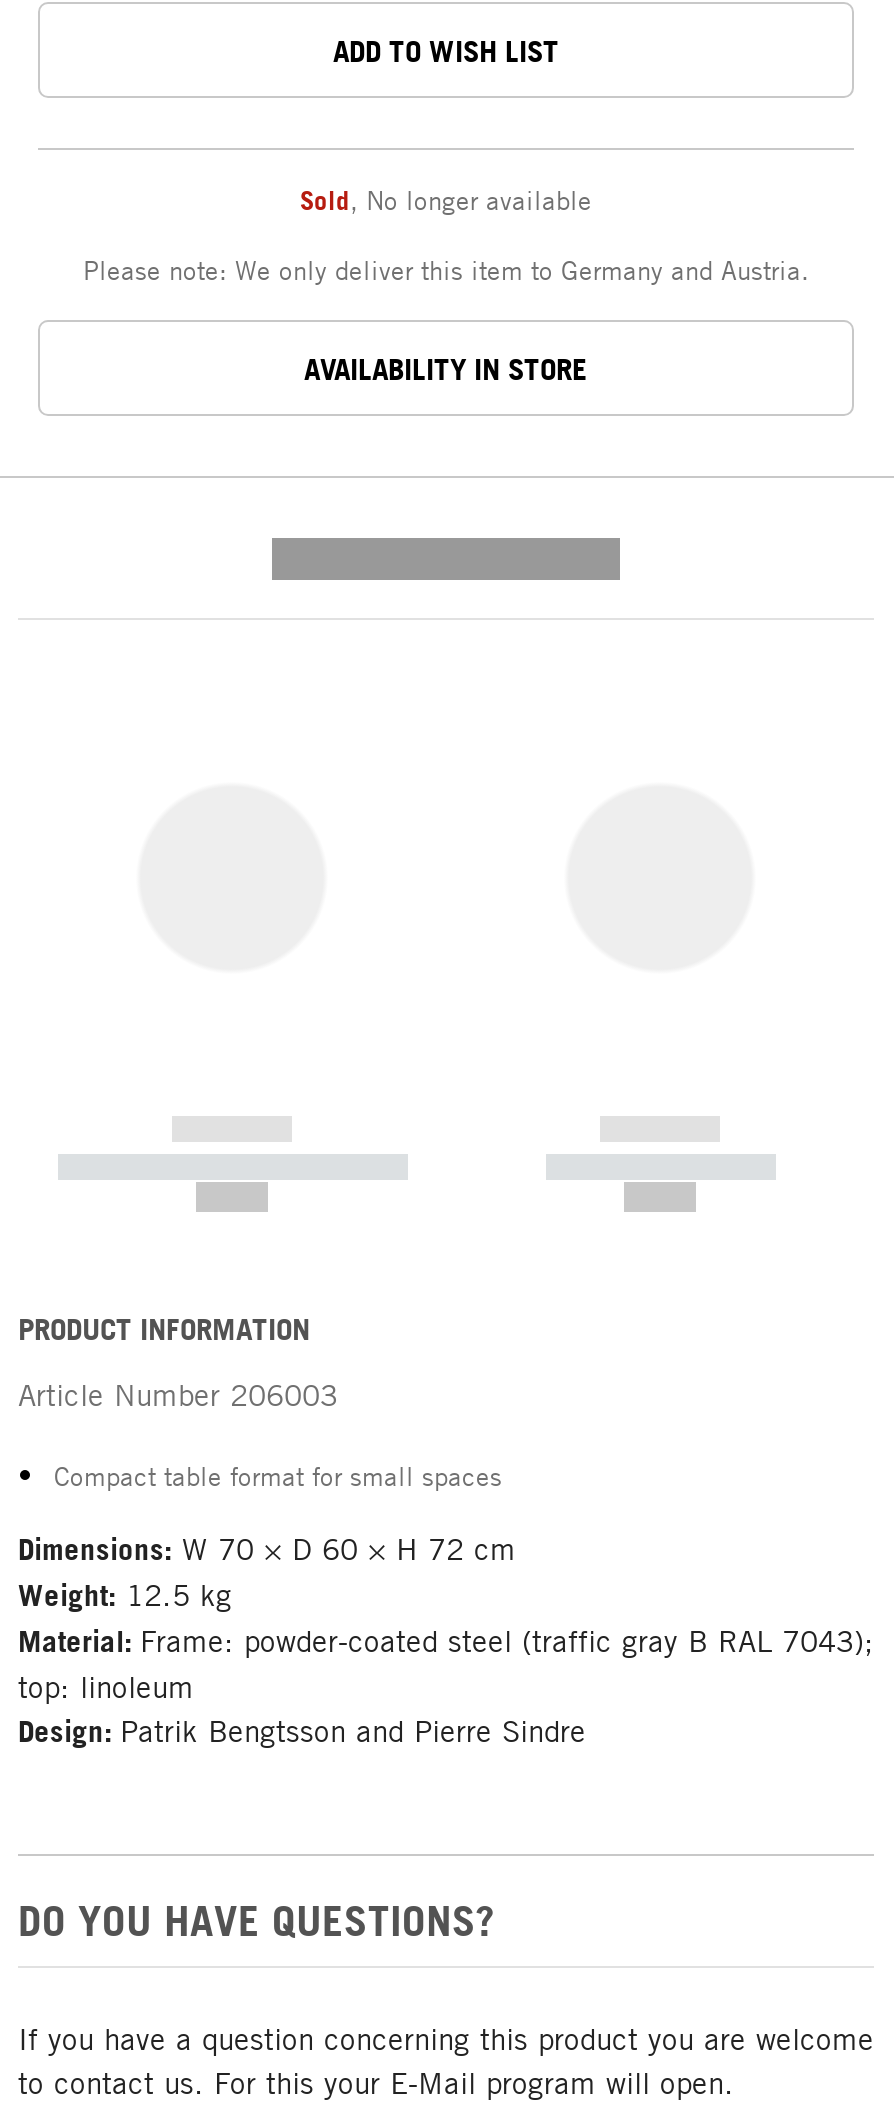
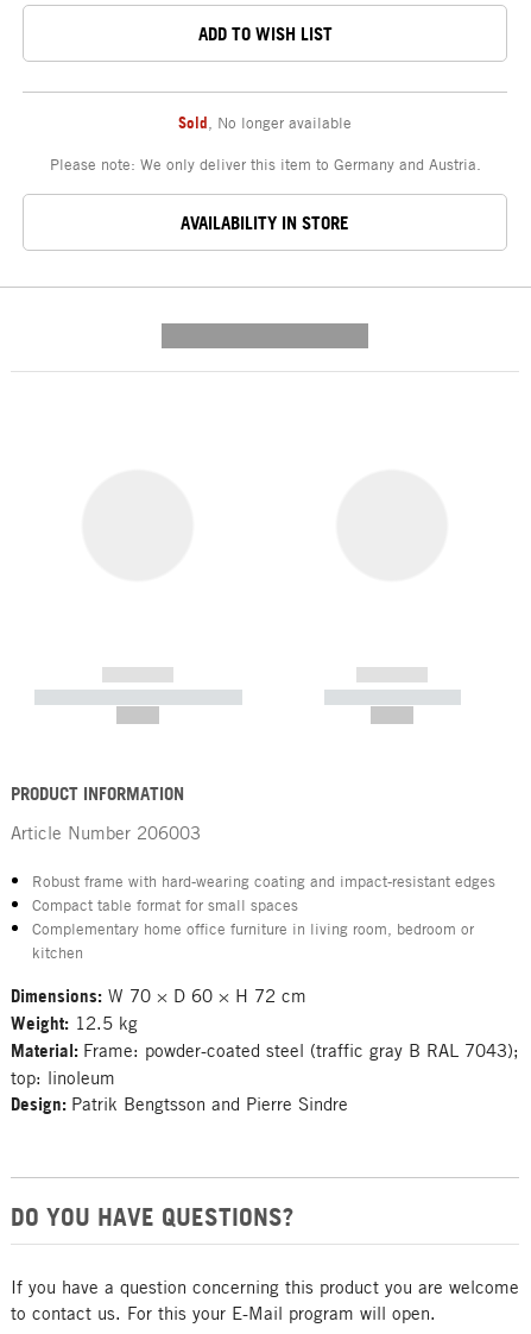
none -> [32,871,495,891] Robust frame with hard-wearing coating and impact-resistant edges
none -> [32,919,474,962] Complementary home office furniture in living room, bedroom or | kitchen

